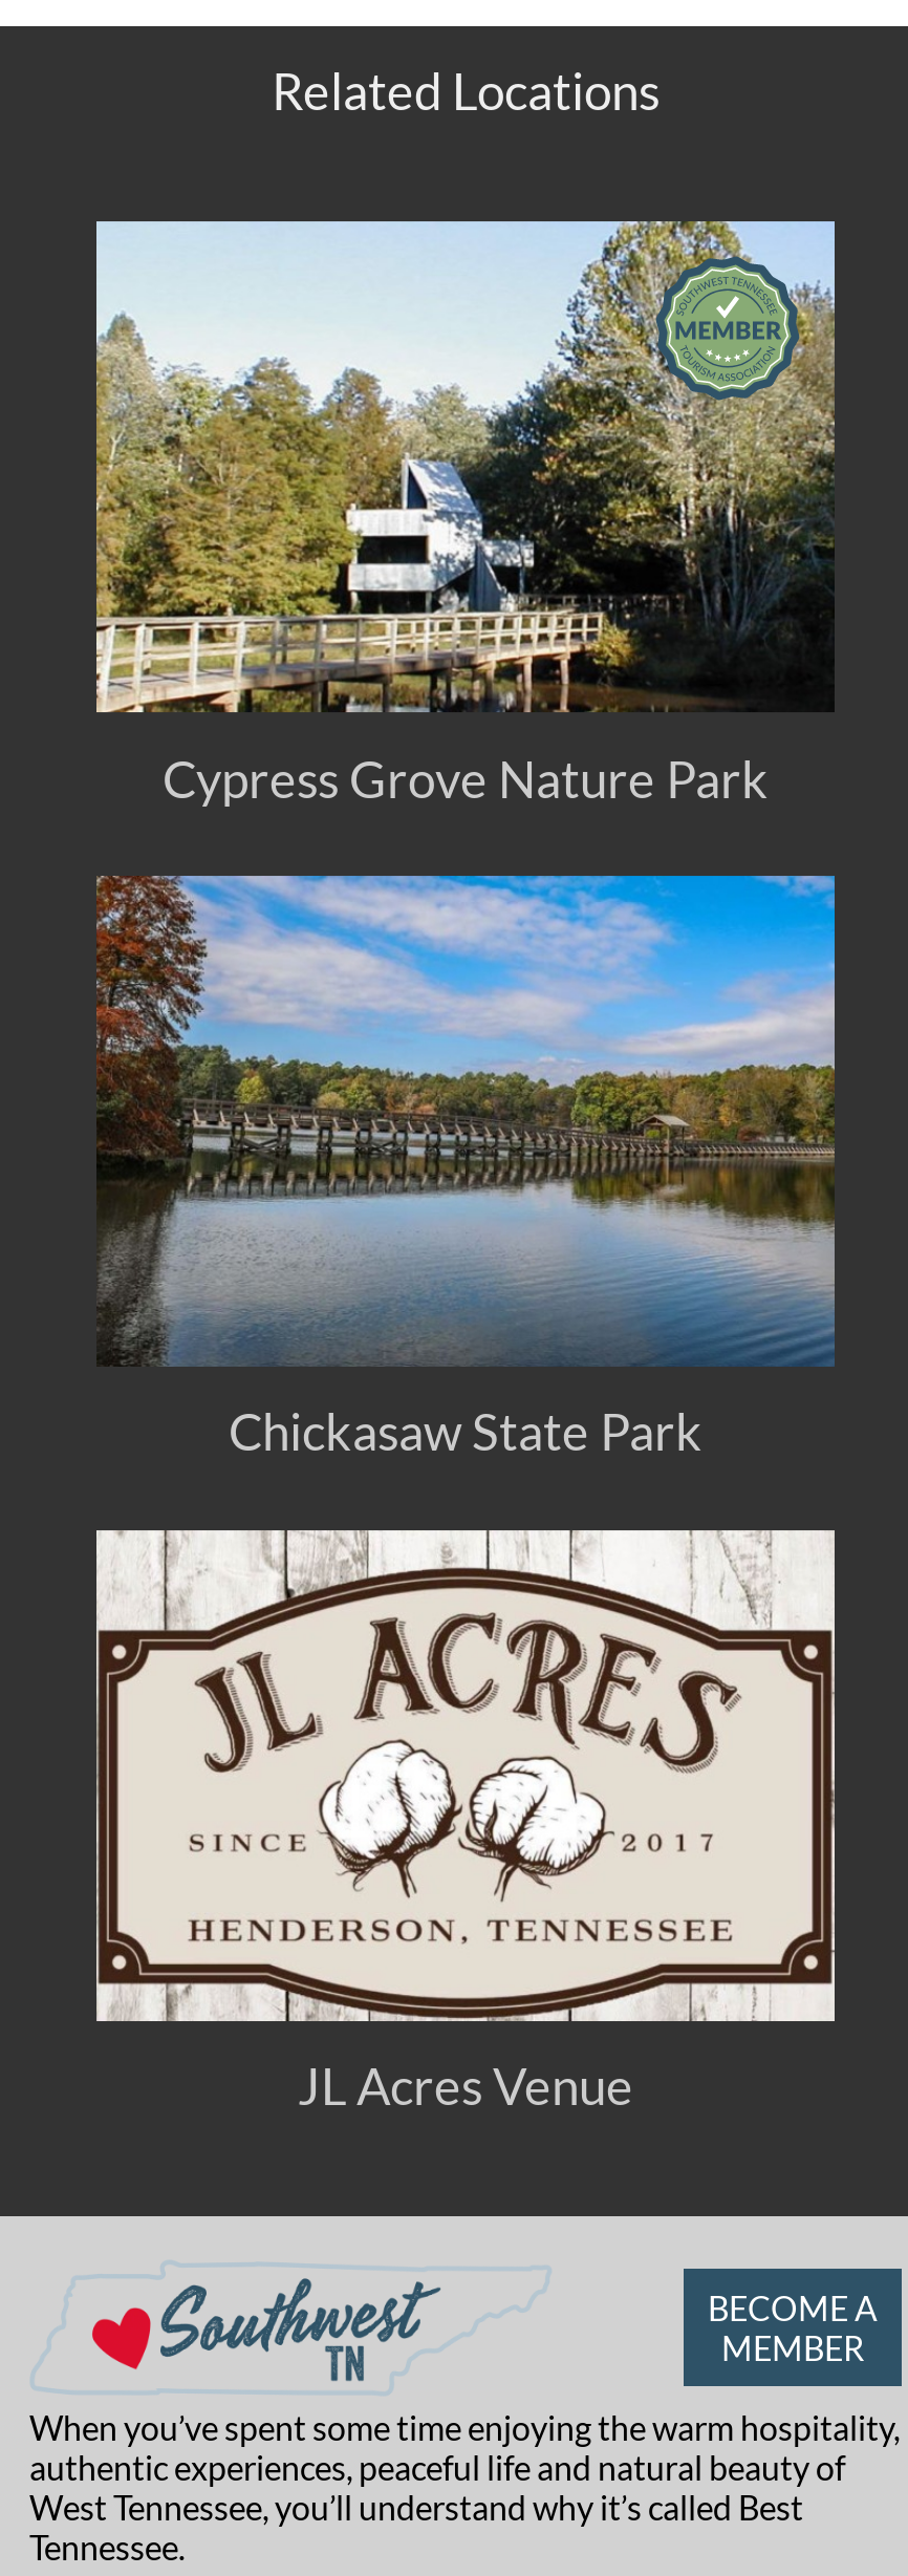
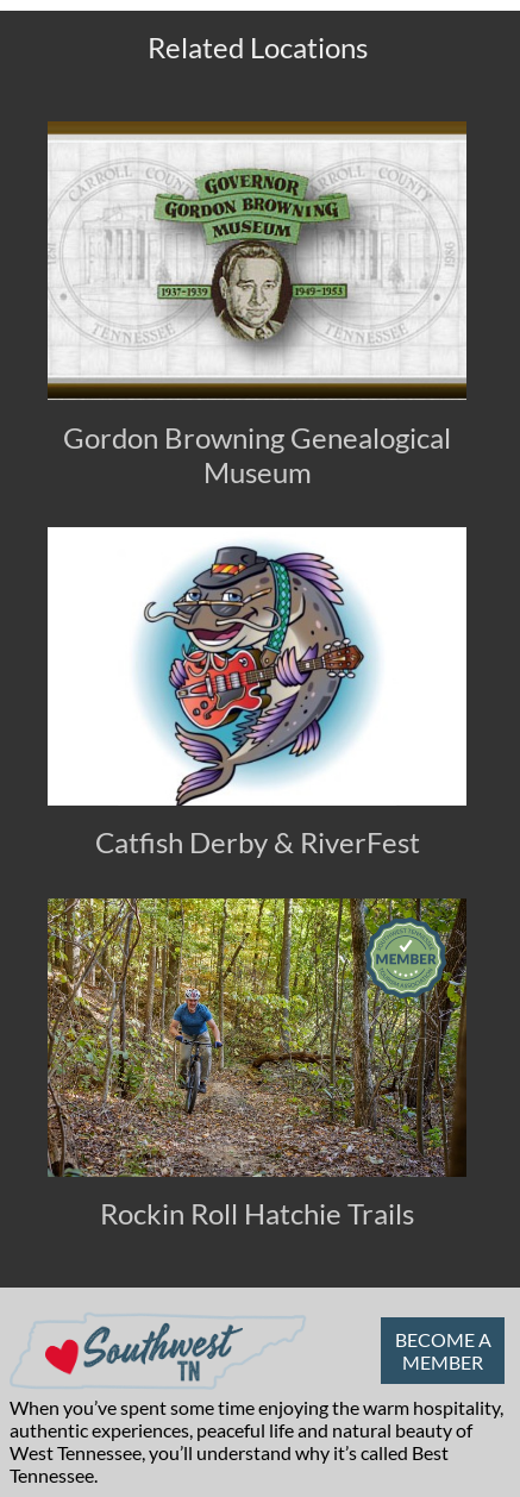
[94,219,835,808] [image] | Cypress Grove Nature Park -> [46,121,468,489] [image] | Gordon Browning Genealogical | Museum
[96,874,837,1462] [image] | Chickasaw State Park -> [46,526,468,860] [image] | Catfish Derby & RiverFest
[94,1528,837,2116] [image] | JL Acres Venue -> [48,897,466,1230] [image] | Rockin Roll Hatchie Trails

